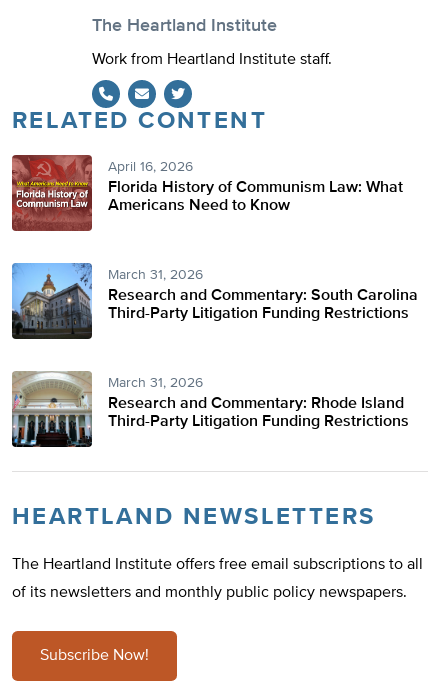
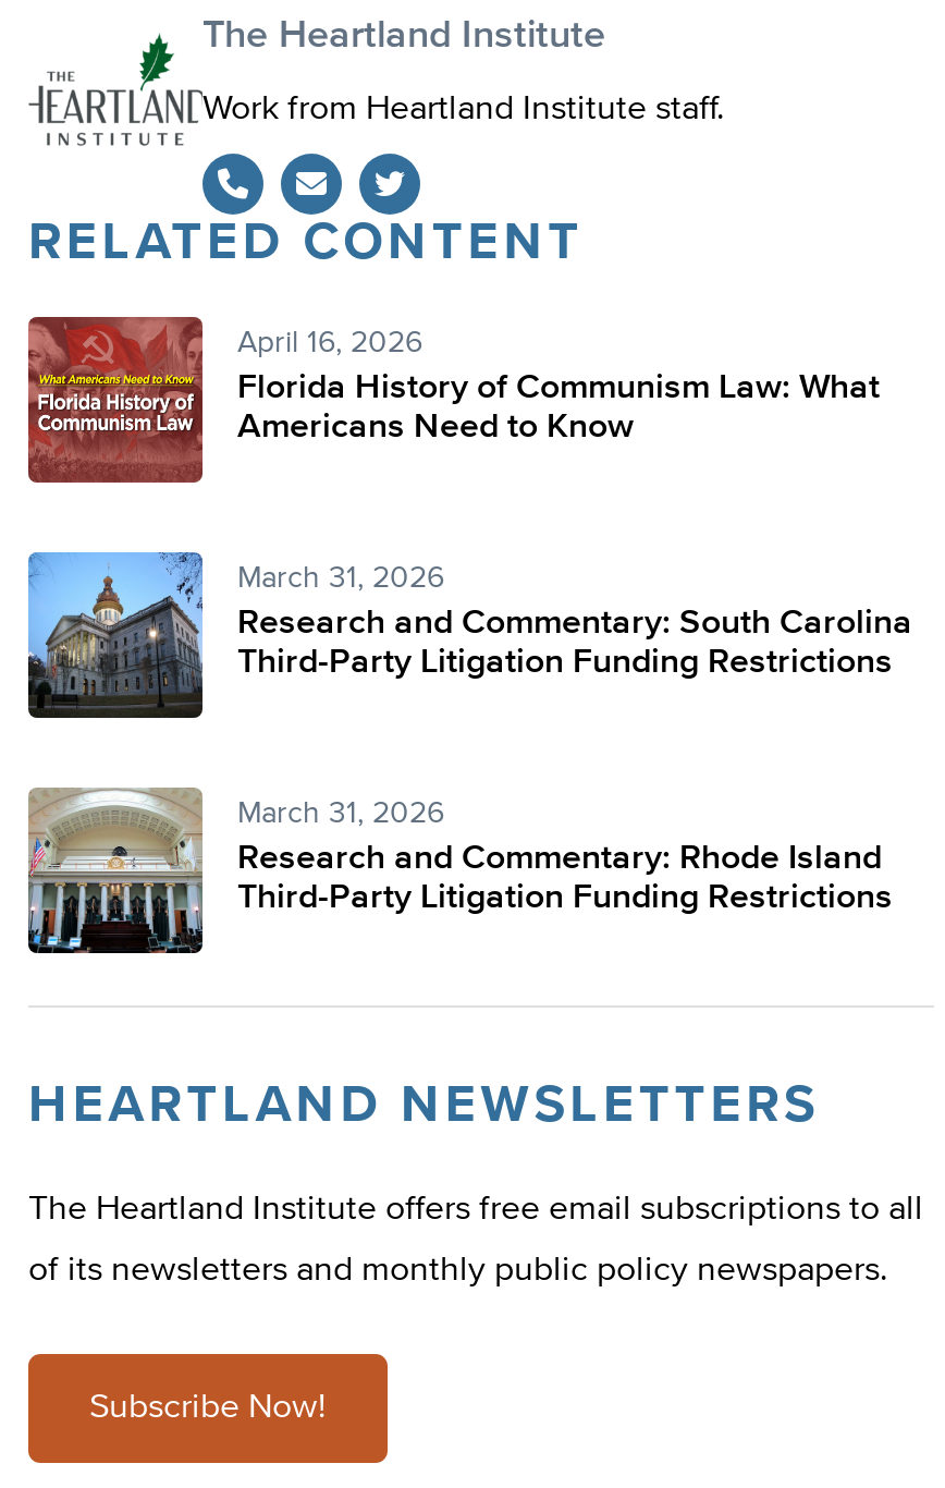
none -> [28,33,198,148] [image]

